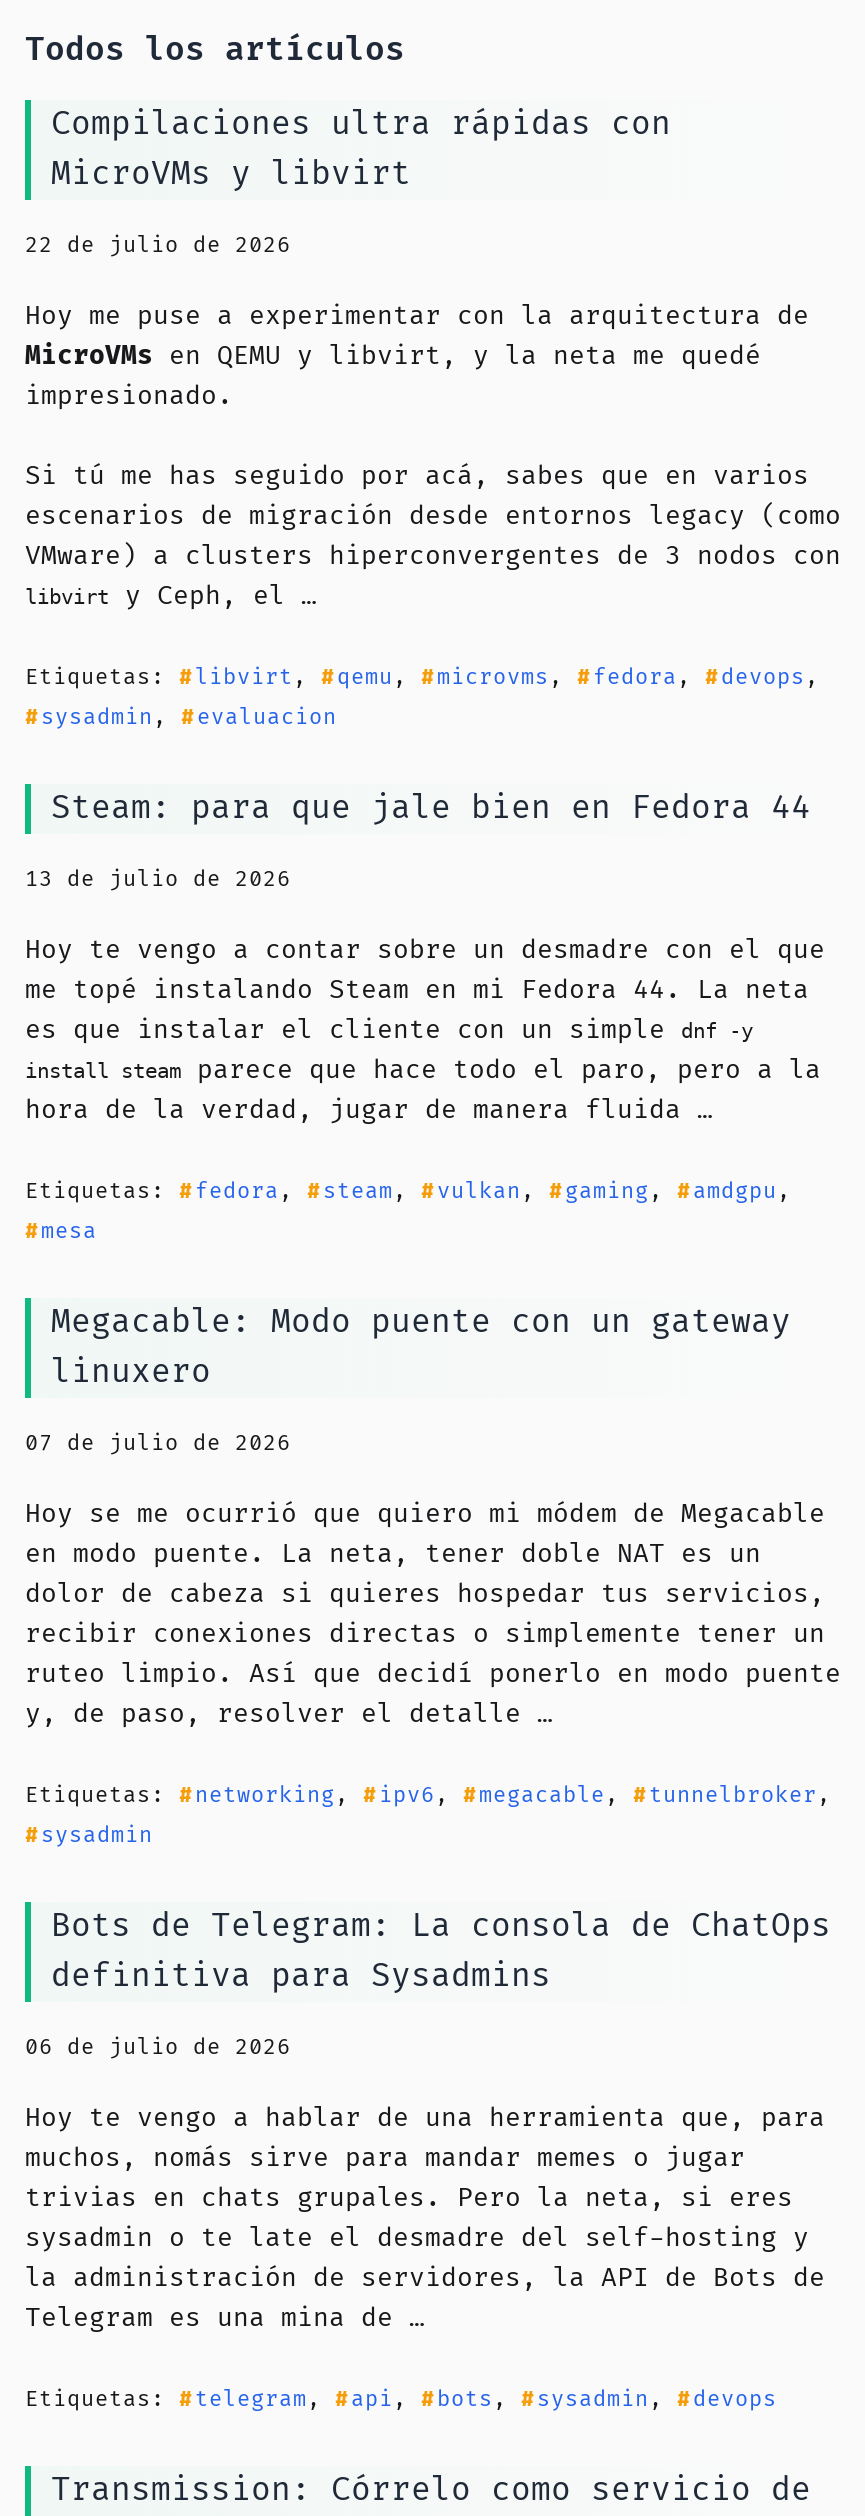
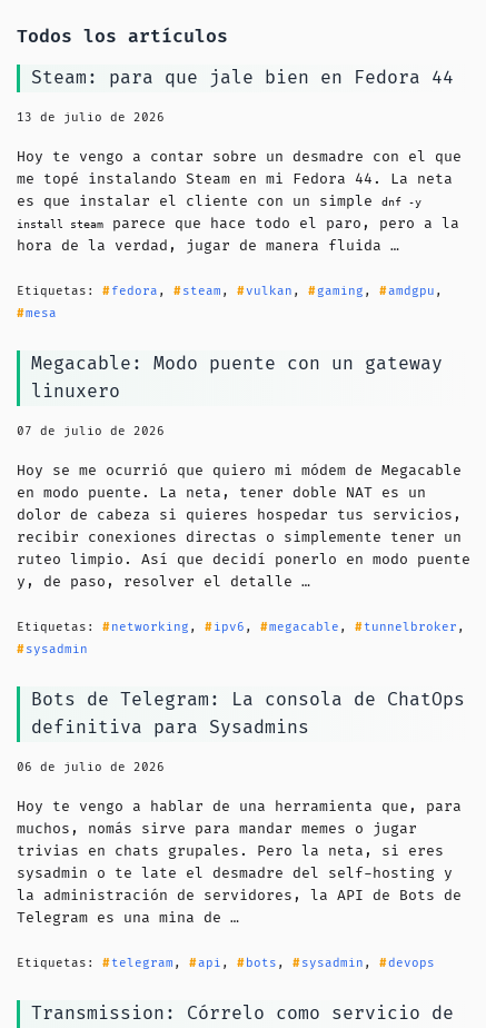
[25,104,841,730] Compilaciones ultra rápidas con | MicroVMs y libvirt | 22 de julio de 2026 | Hoy me puse a experimentar con la arquitectura de | MicroVMs en QEMU y libvirt, y la neta me quedé | impresionado. | Si tú me has seguido por acá, sabes que en varios | escenarios de migración desde entornos legacy (como | VMware) a clusters hiperconvergentes de 3 nodos con | libvirt y Ceph, el … | Etiquetas: | libvirt, | qemu, | microvms, | fedora, | devops, | sysadmin, | evaluacion -> none

